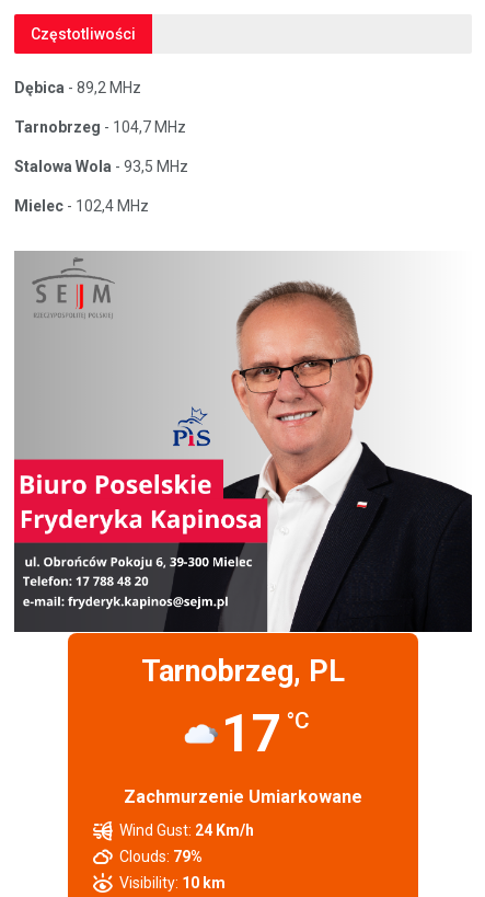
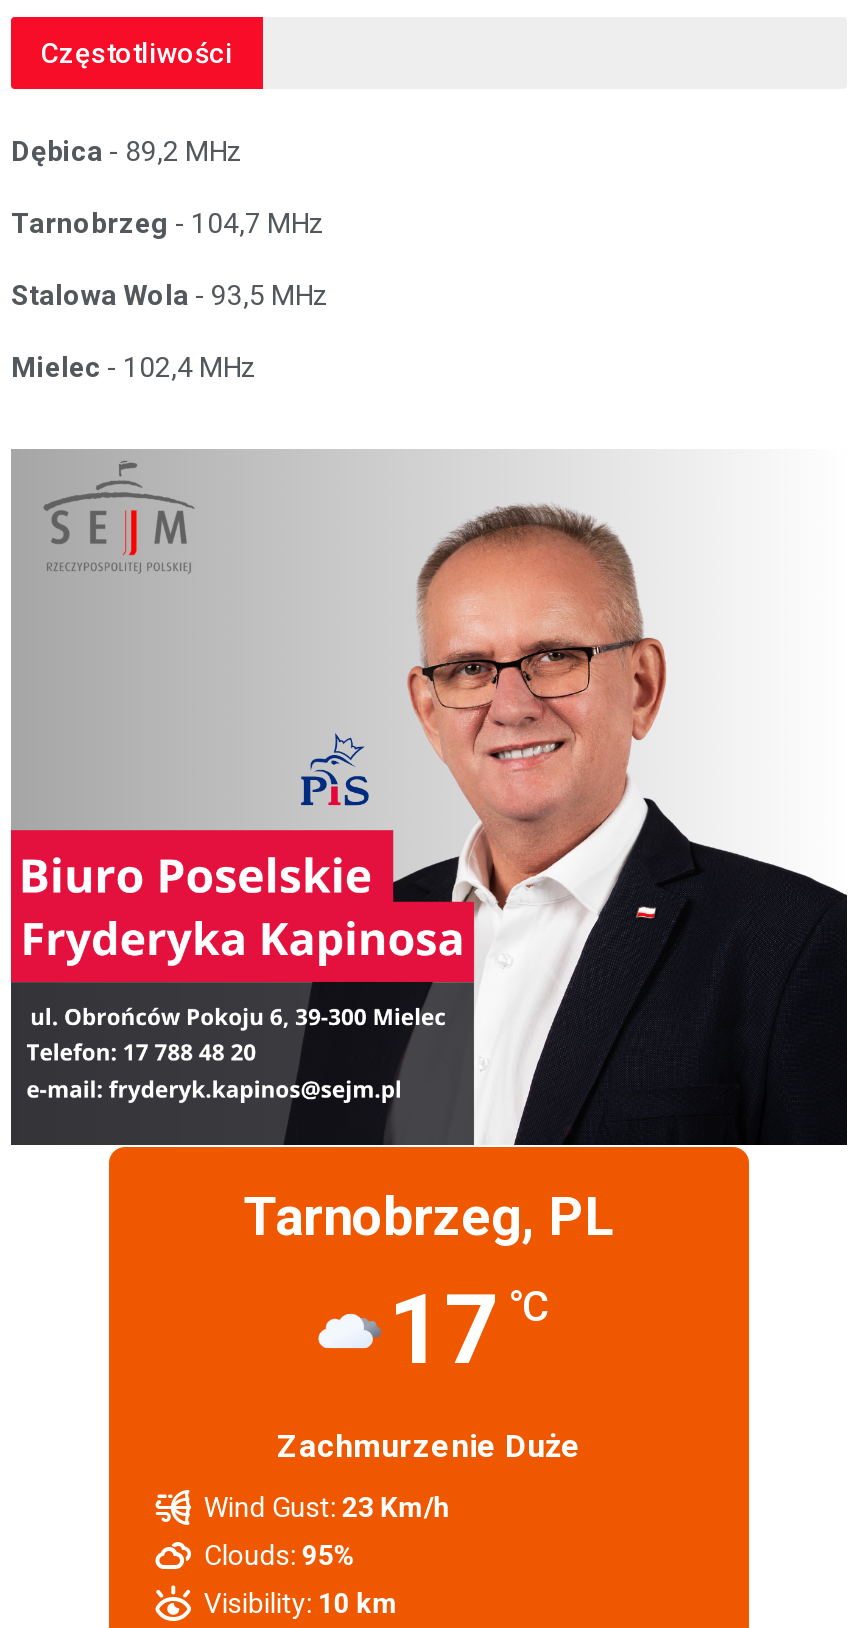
[124,786,362,807] Zachmurzenie Umiarkowane -> [277,1427,581,1465] Zachmurzenie Duże
[120,821,254,839] Wind Gust: 24 Km/h -> [204,1491,450,1523] Wind Gust: 23 Km/h
[120,848,203,865] Clouds: 79% -> [204,1539,356,1571] Clouds: 95%

